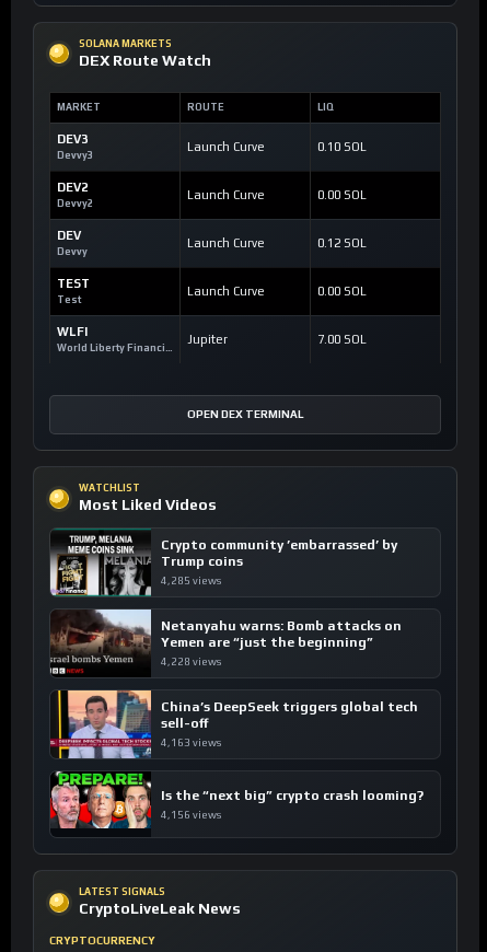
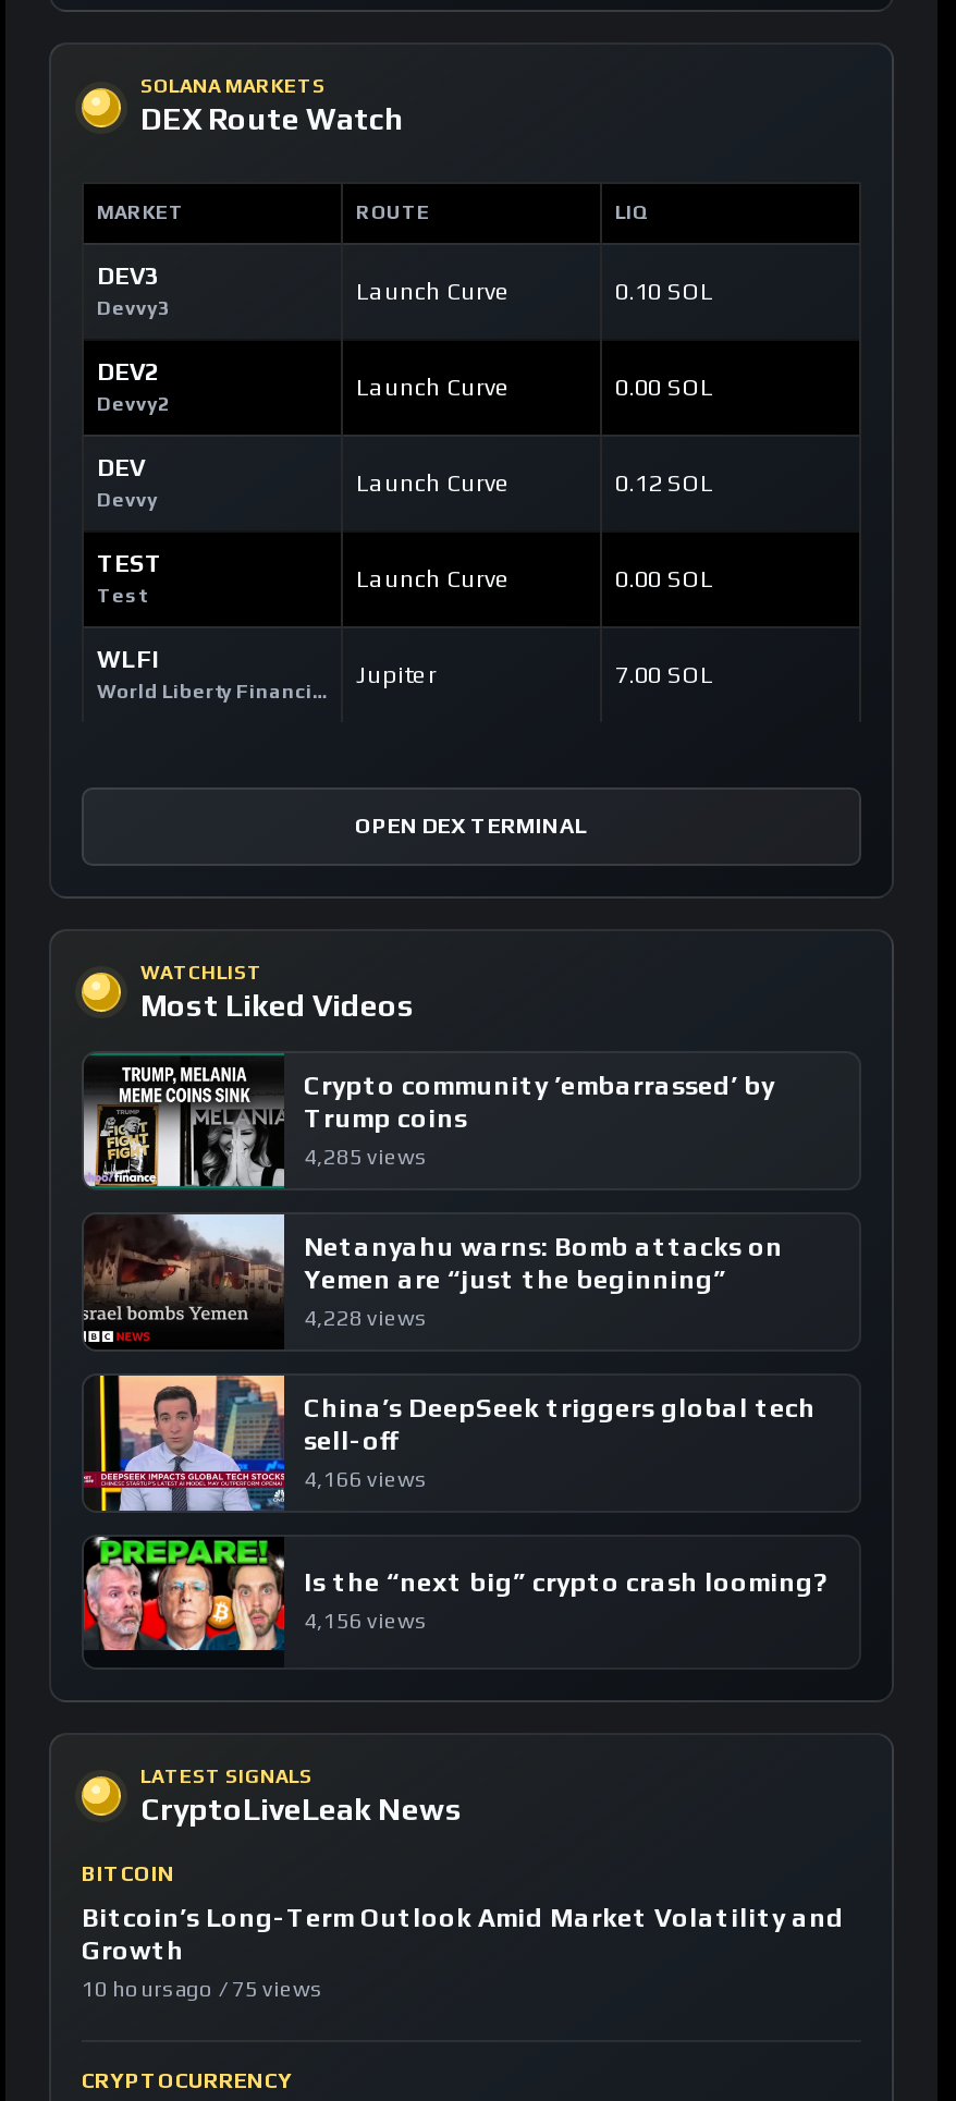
[161,737,221,749] 4,163 views -> [304,1467,424,1491] 4,166 views
none -> [82,1861,844,2000] BITCOIN | Bitcoin’s Long-Term Outlook Amid Market Volatility and | Growth | 10 hours ago / 75 views

